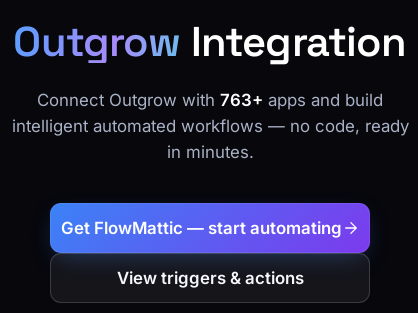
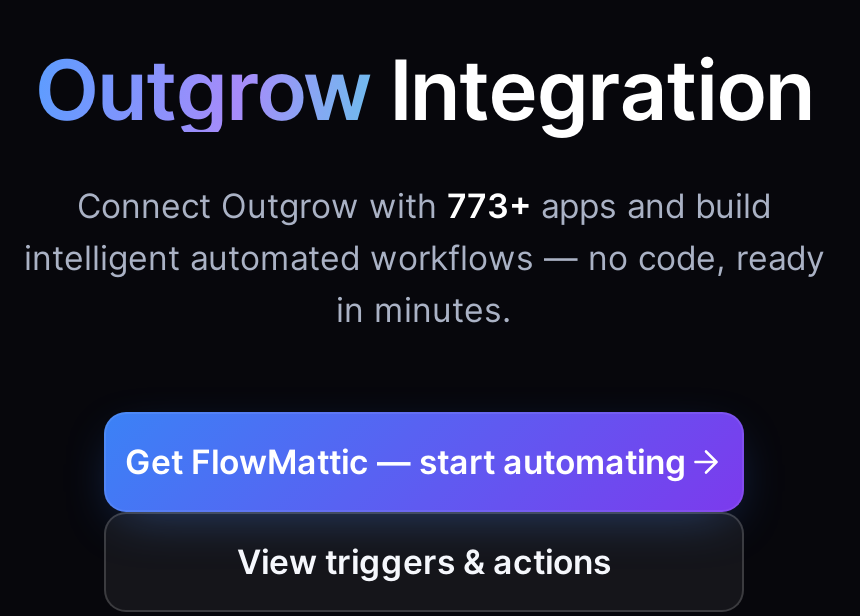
[37,89,383,109] Connect Outgrow with 763+ apps and build -> [77,185,771,225] Connect Outgrow with 773+ apps and build

